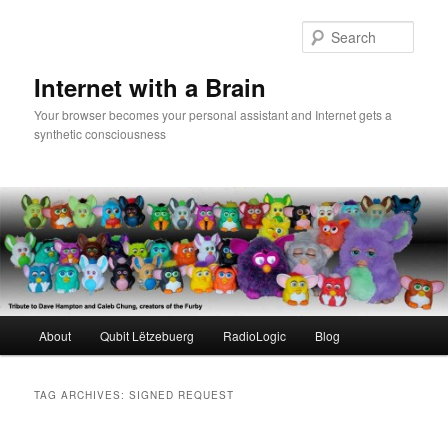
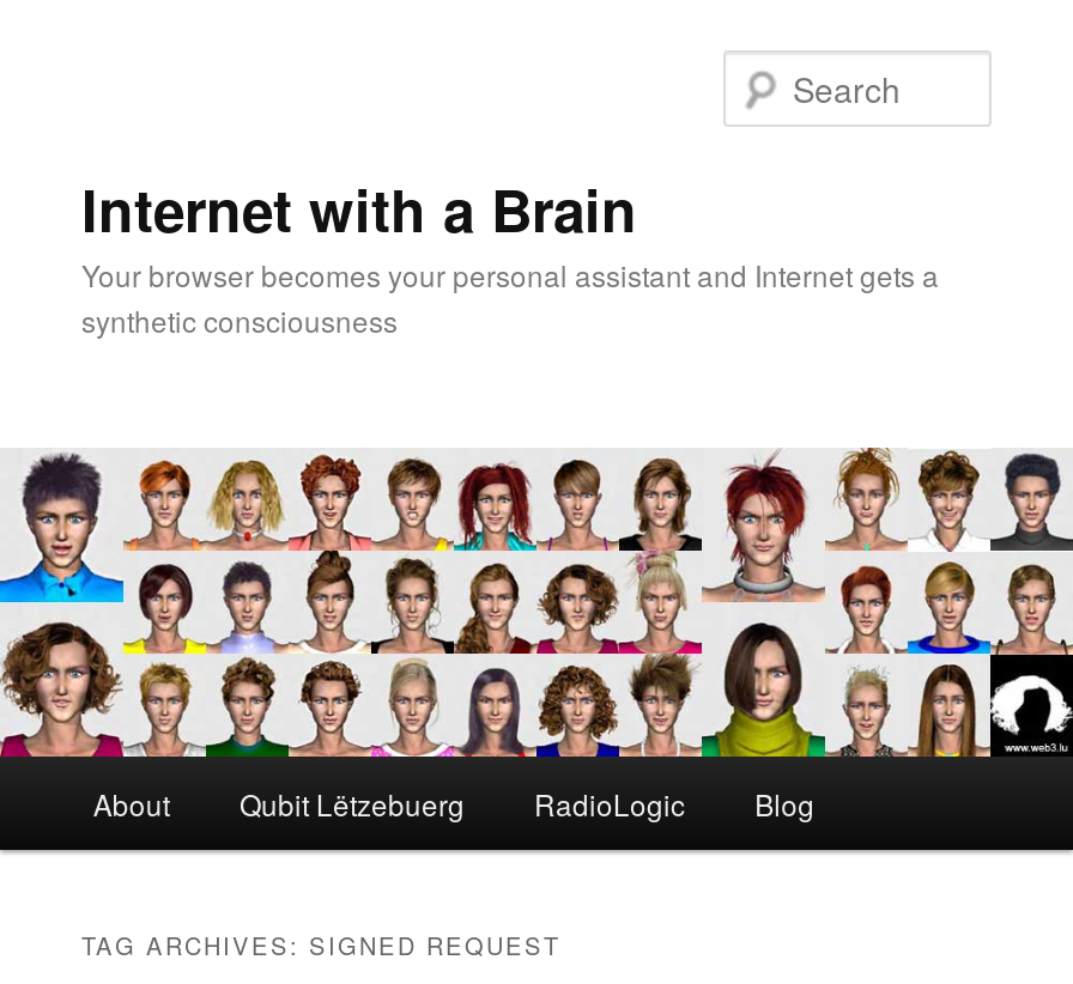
[3,188,445,317] [image] -> [7,445,1066,759] [image]

